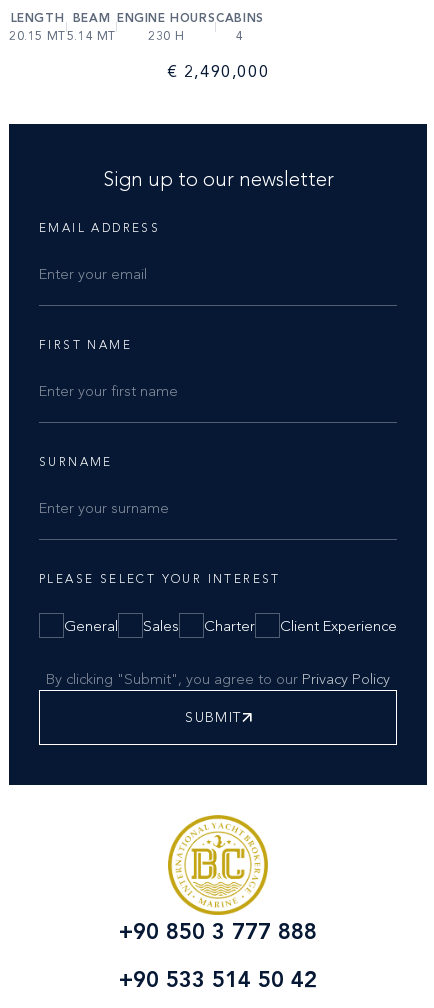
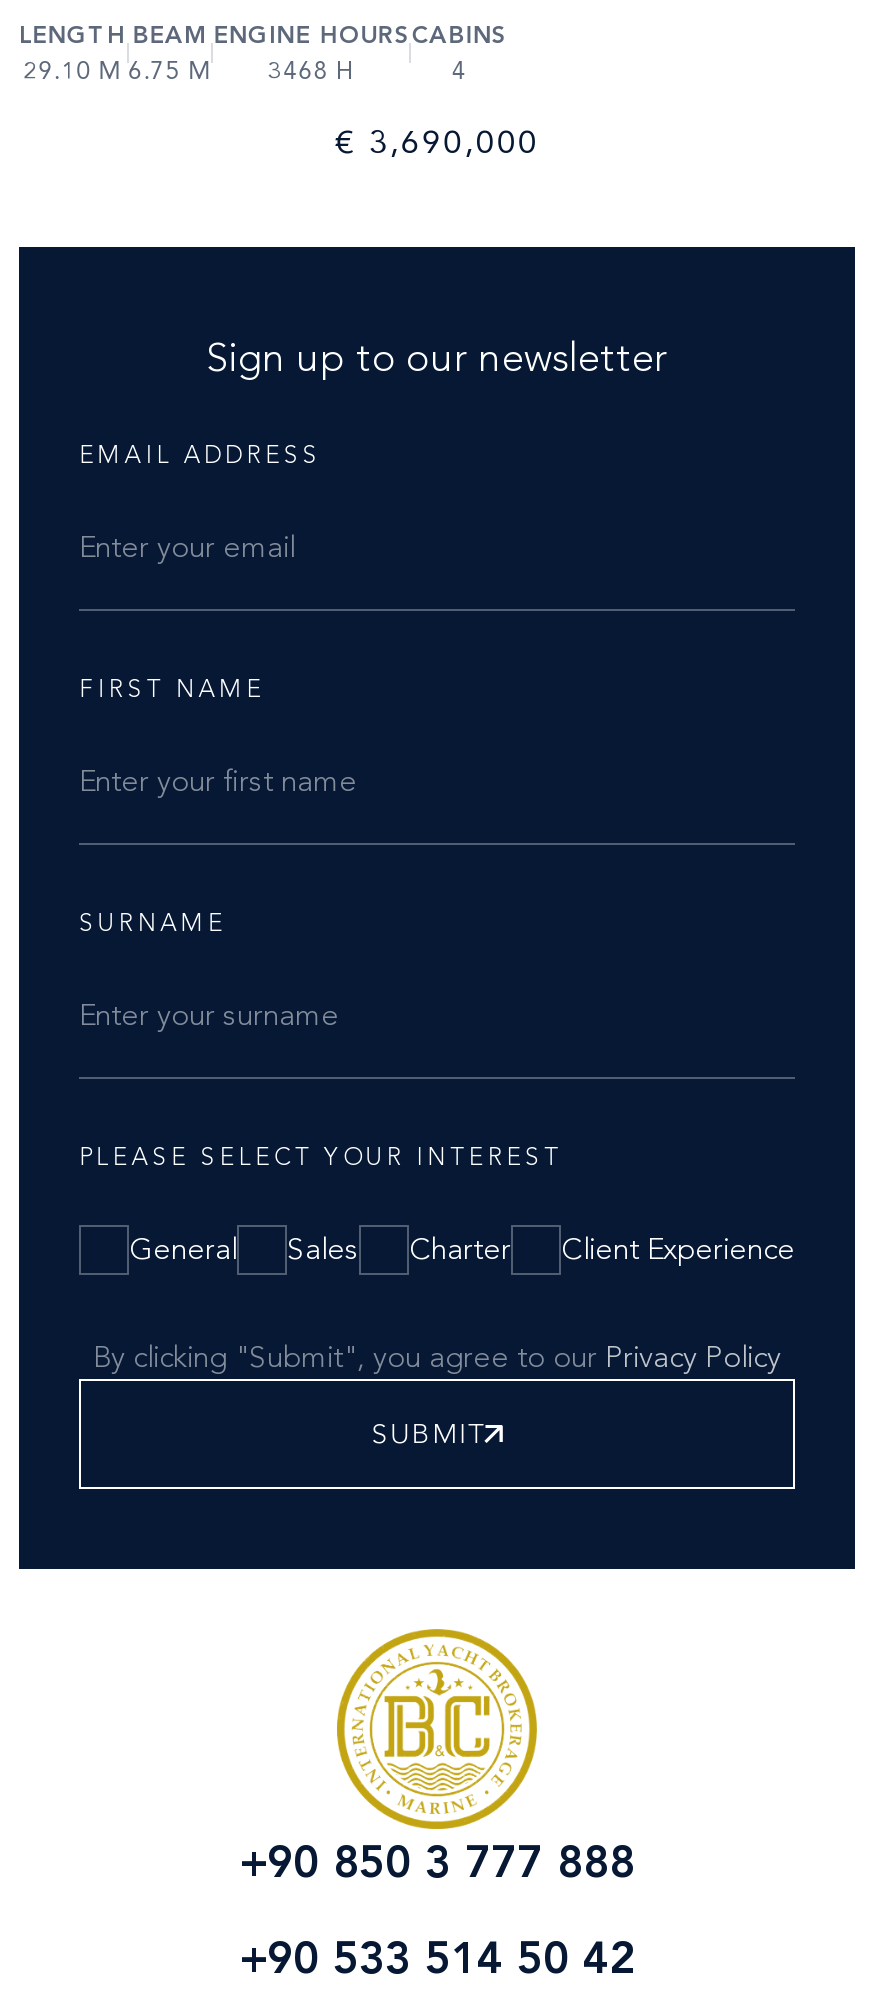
[9,28,66,43] 20.15 MT -> [23,54,122,84] 29.10 M
[67,28,116,43] 5.14 MT -> [128,54,211,84] 6.75 M
[148,28,184,43] 230 H -> [268,54,355,84] 3468 H
[167,62,269,81] € 2,490,000 -> [334,122,540,160] € 3,690,000

